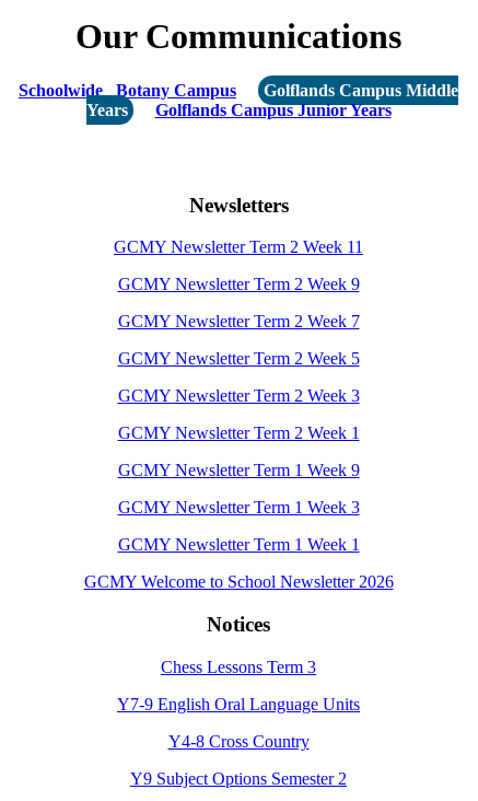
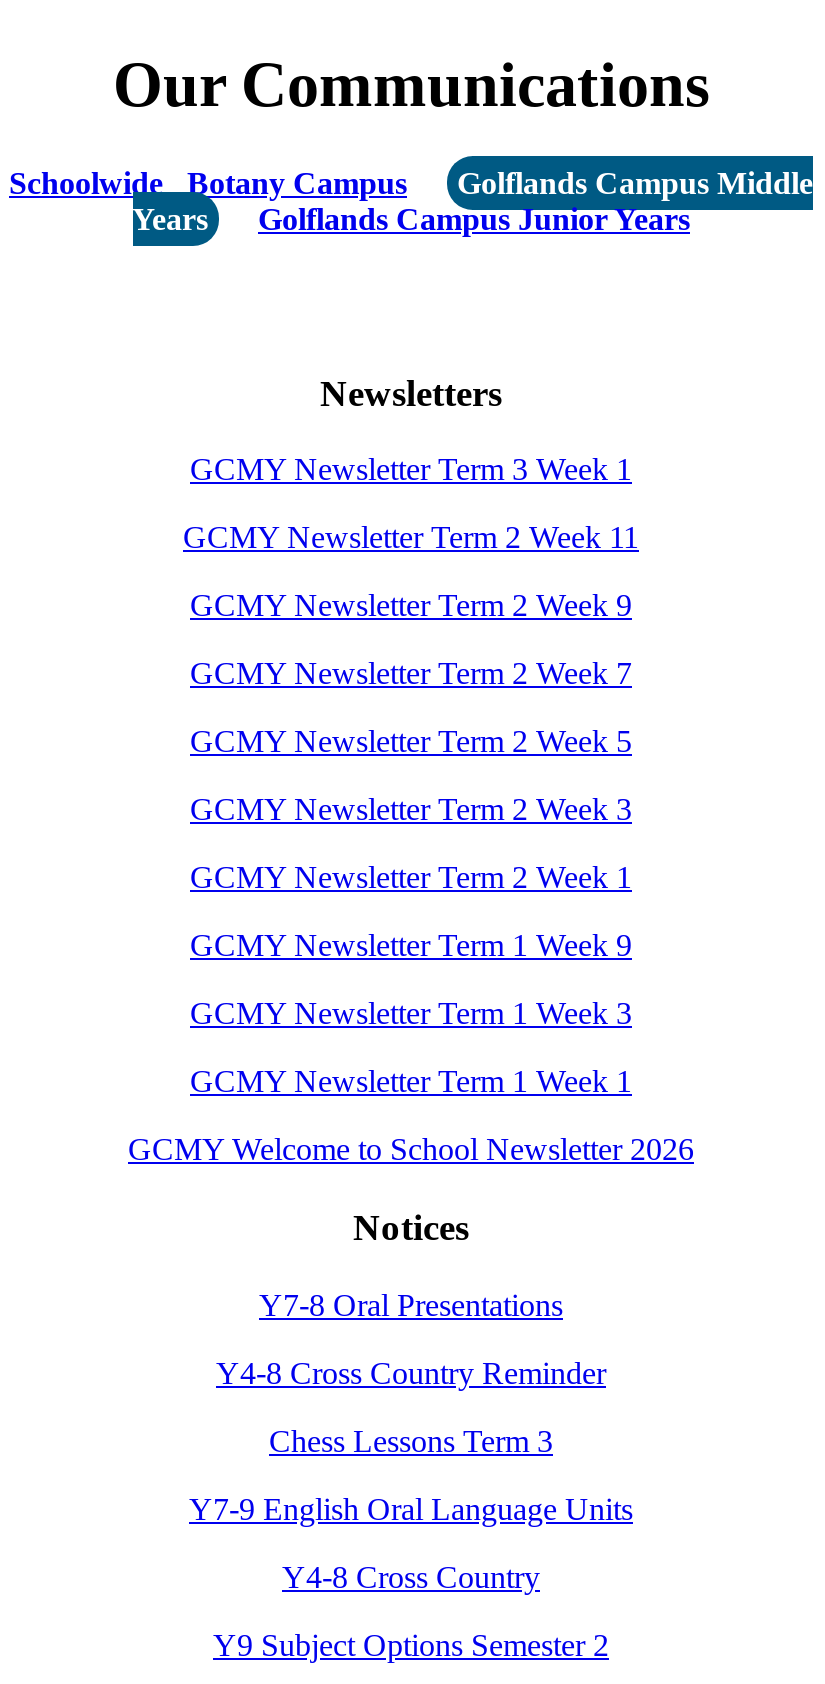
none -> [190,453,632,487] GCMY Newsletter Term 3 Week 1
none -> [216,1288,606,1390] Y7-8 Oral Presentations | Y4-8 Cross Country Reminder

